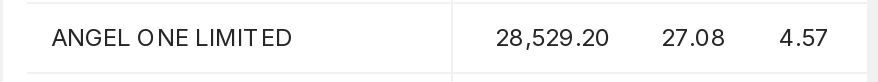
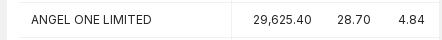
[495,22,611,52] 28,529.20 -> [253,12,312,27] 29,625.40
[661,22,727,52] 27.08 -> [337,12,371,27] 28.70
[779,22,831,52] 4.57 -> [398,12,425,27] 4.84

